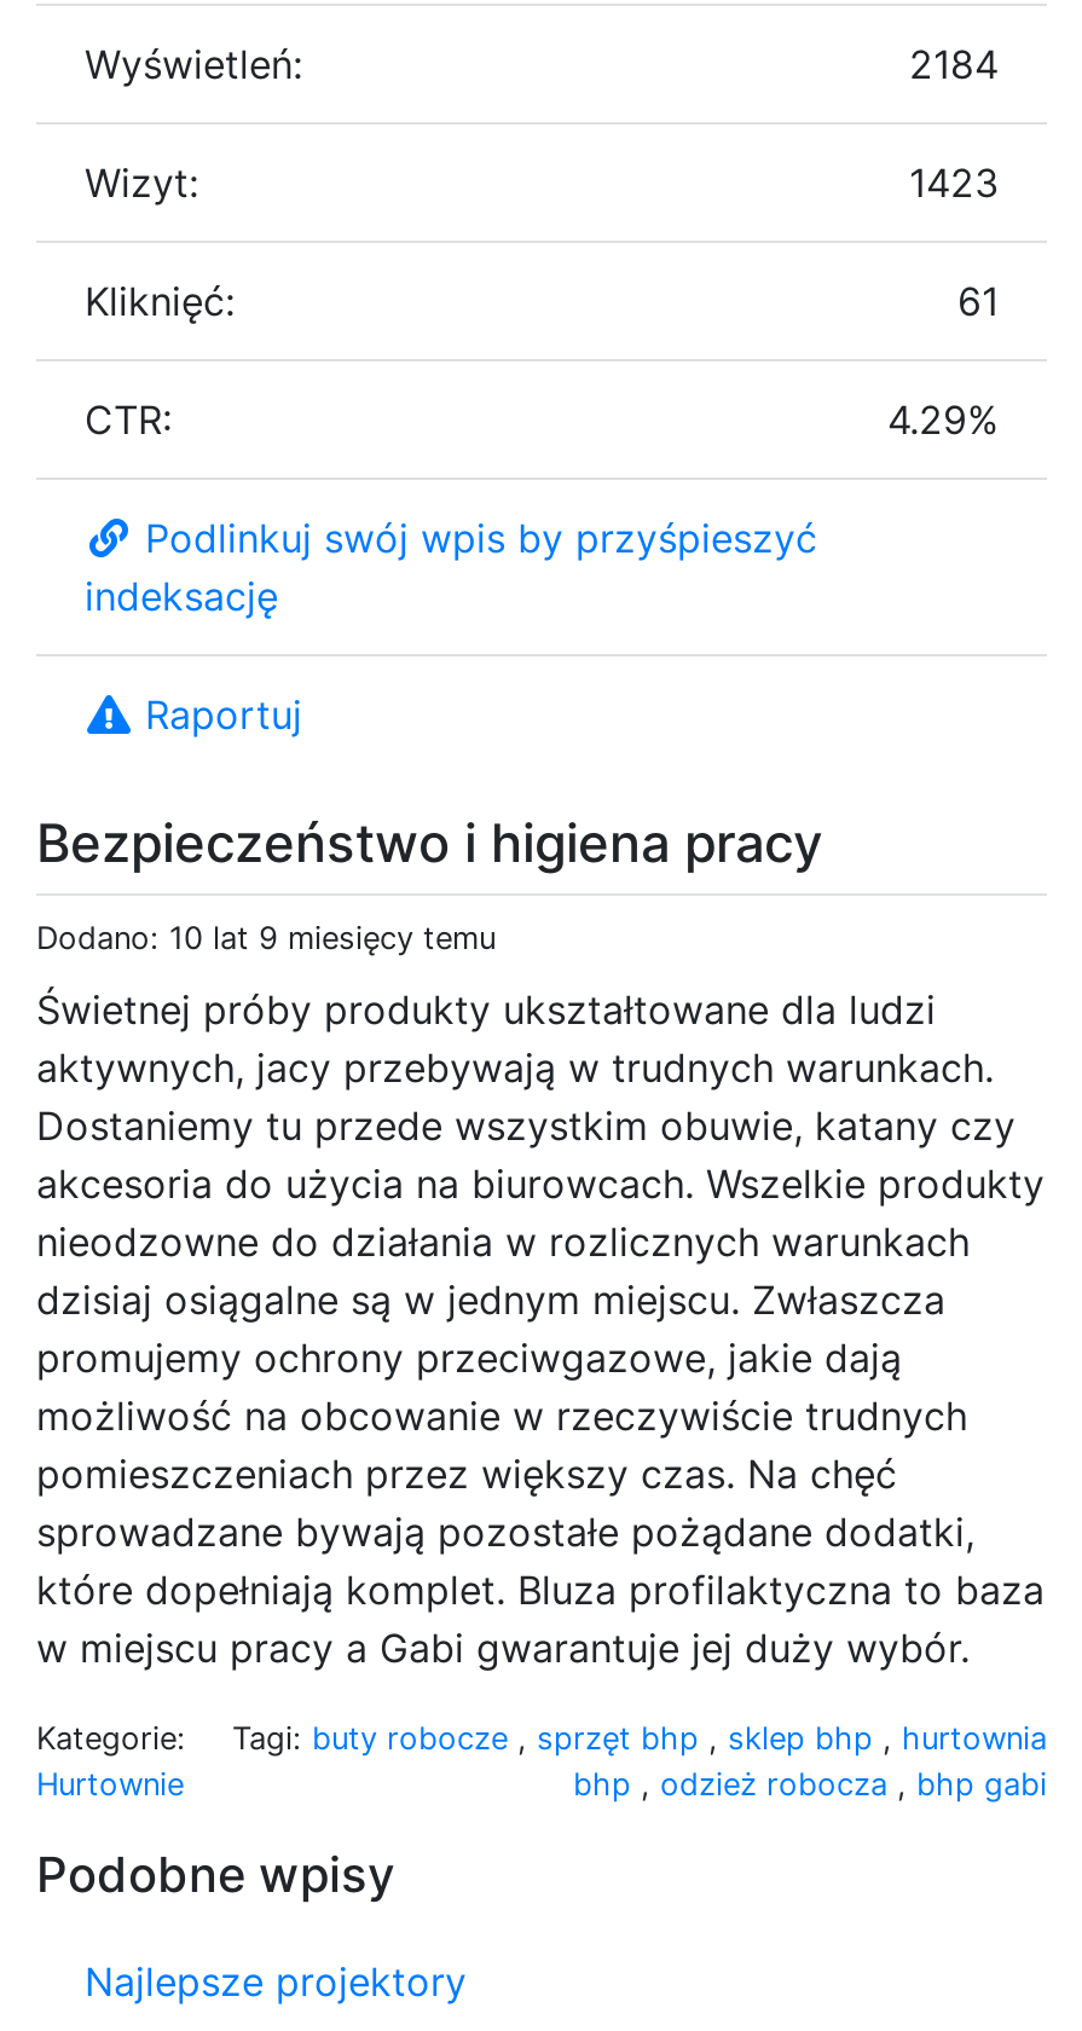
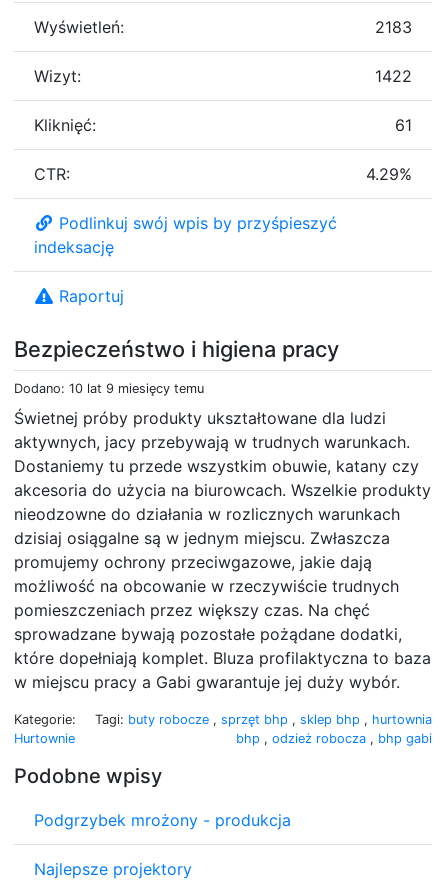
[909,39,999,87] 2184 -> [375,17,412,37] 2183
[909,157,999,206] 1423 -> [375,66,412,86] 1422
none -> [34,810,291,830] Podgrzybek mrożony - produkcja

